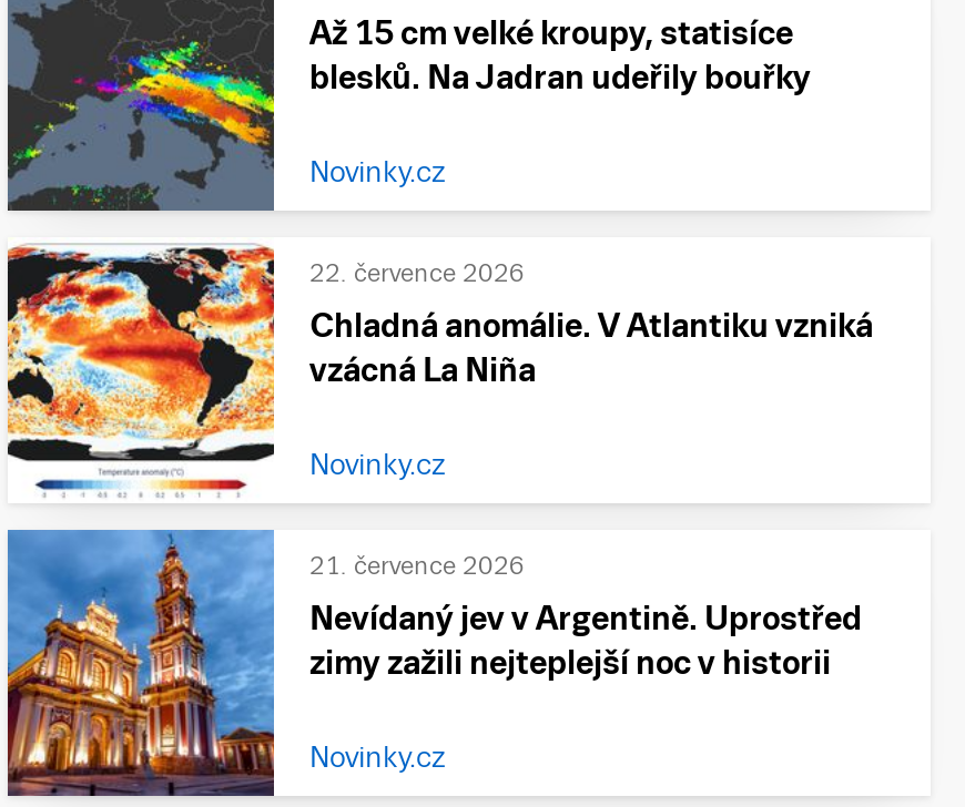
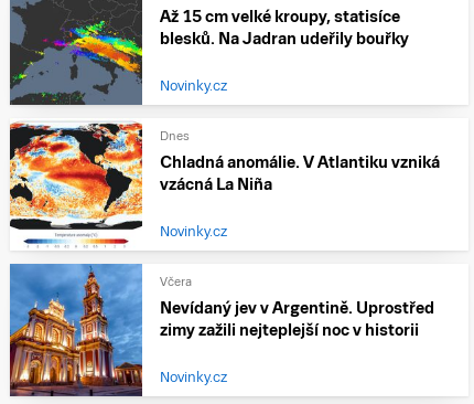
[309,259,525,286] 22. července 2026 -> [160,129,190,142] Dnes
[309,552,525,579] 21. července 2026 -> [160,275,192,288] Včera

